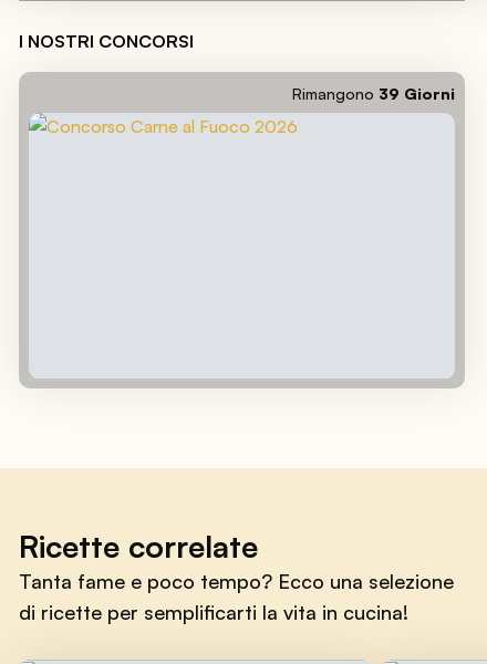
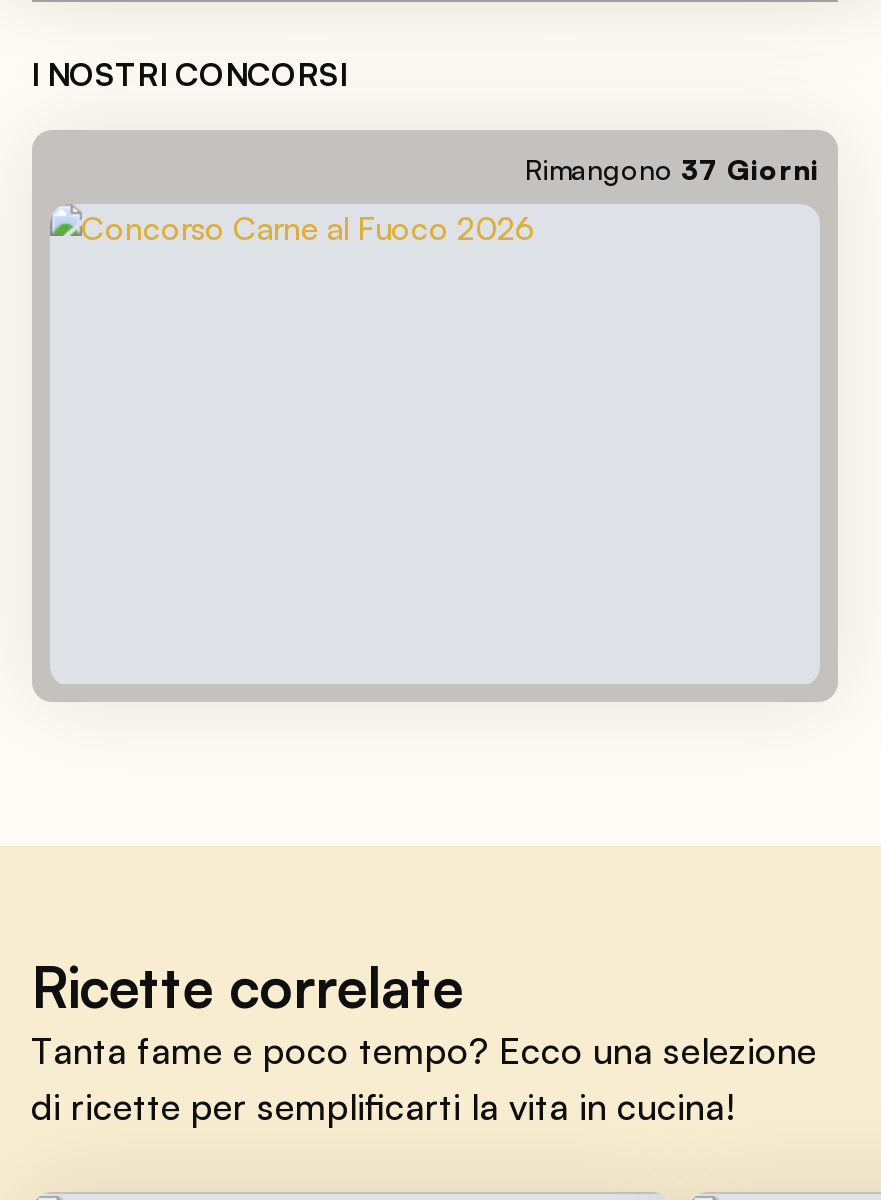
[292,84,454,103] Rimangono 39 Giorni -> [525,152,819,186] Rimangono 37 Giorni

